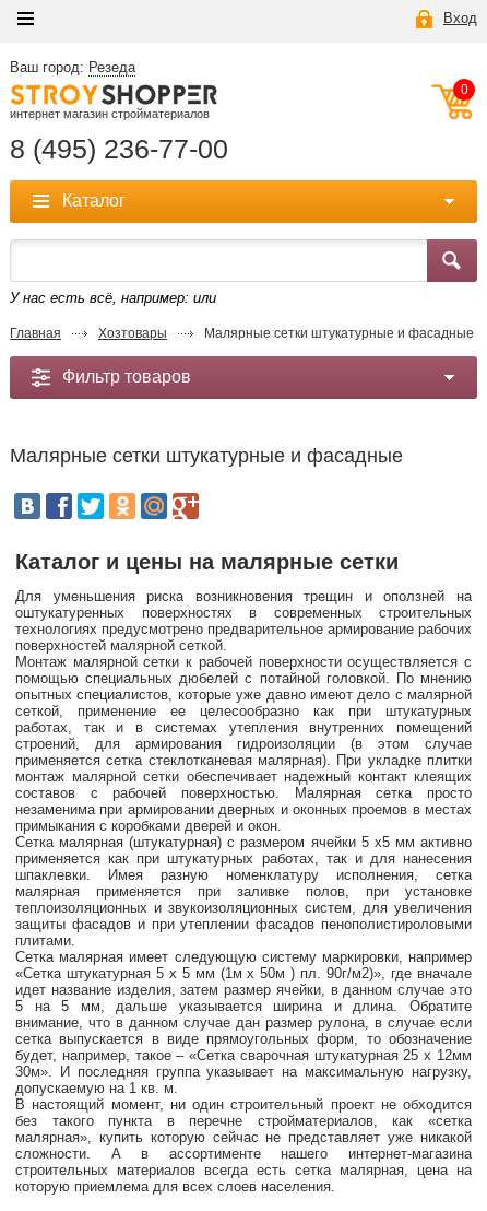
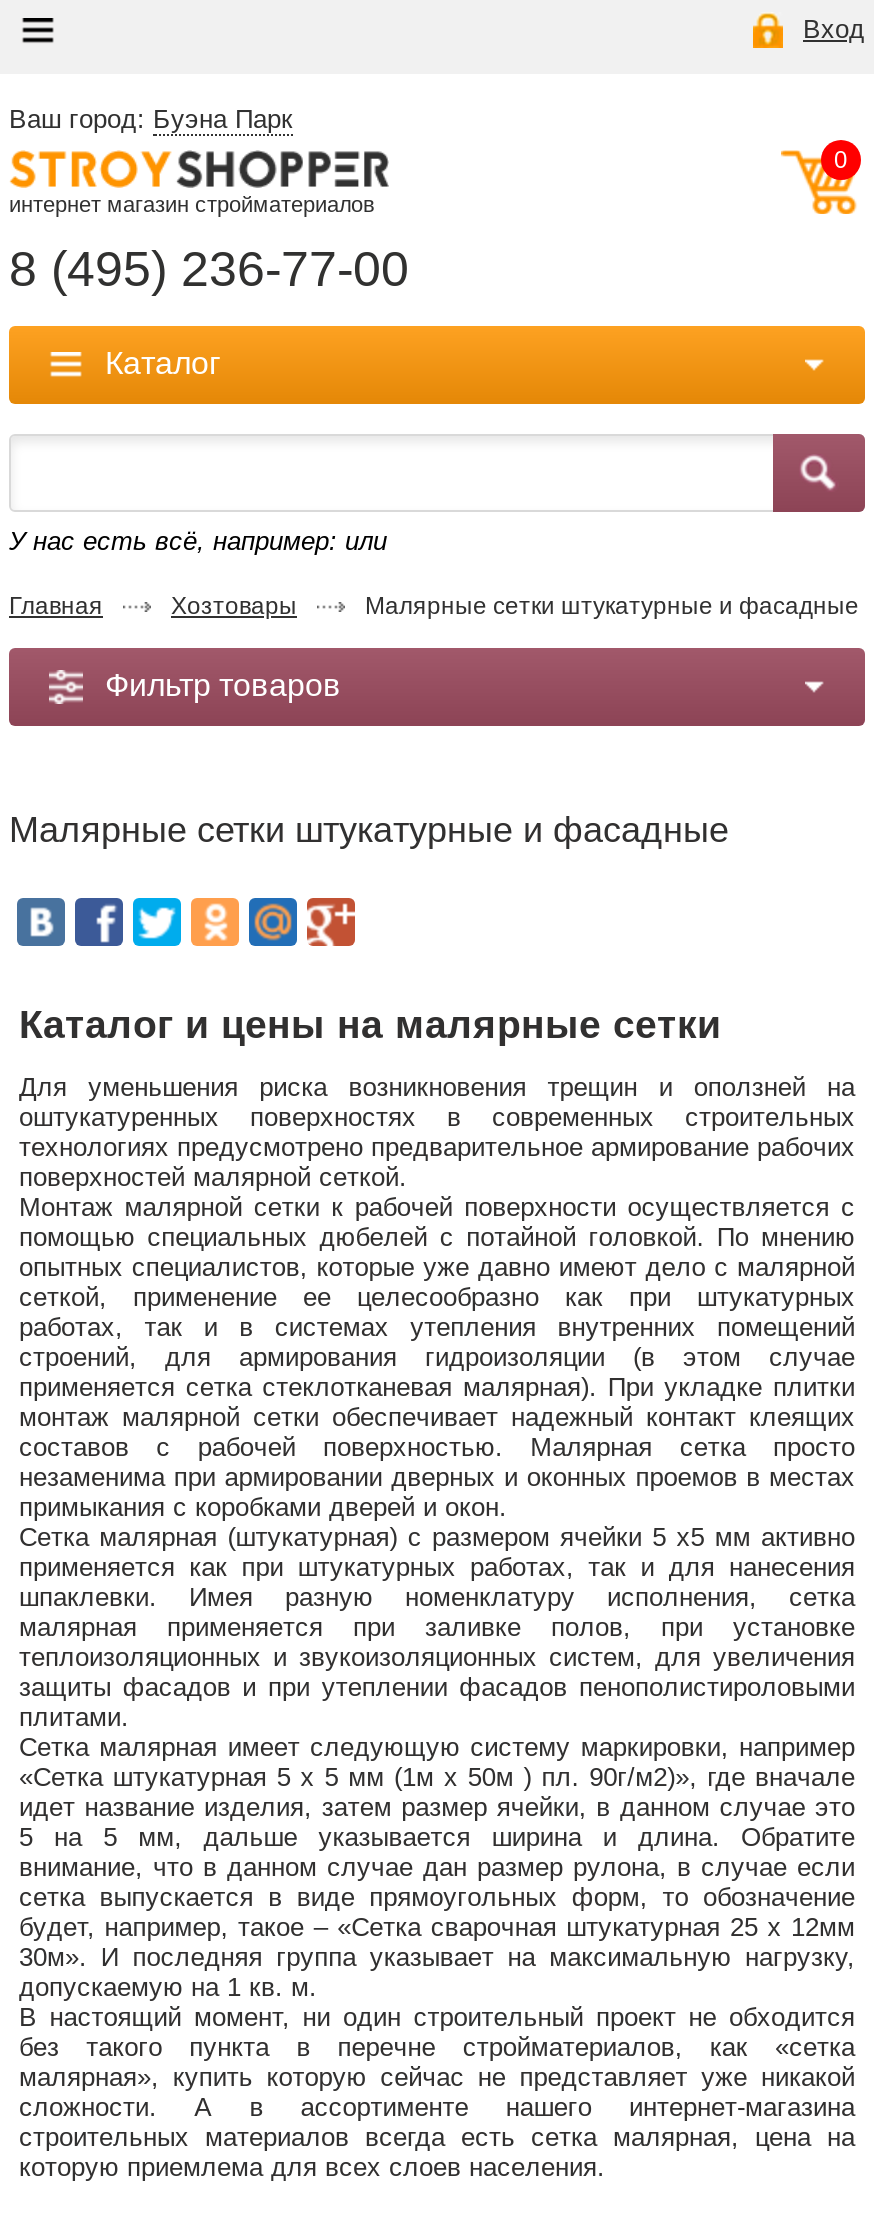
[10,59,135,75] Ваш город: Резеда -> [9,104,293,134] Ваш город: Буэна Парк

